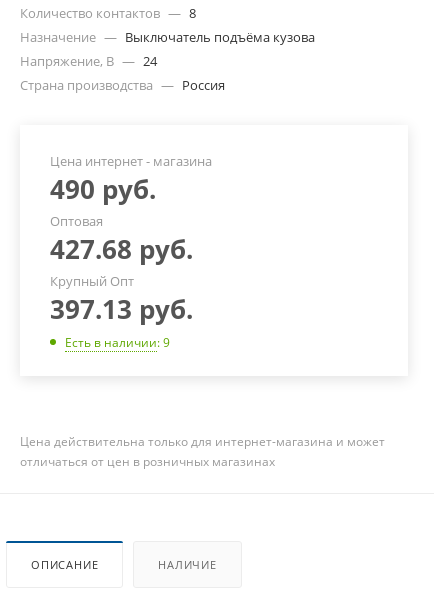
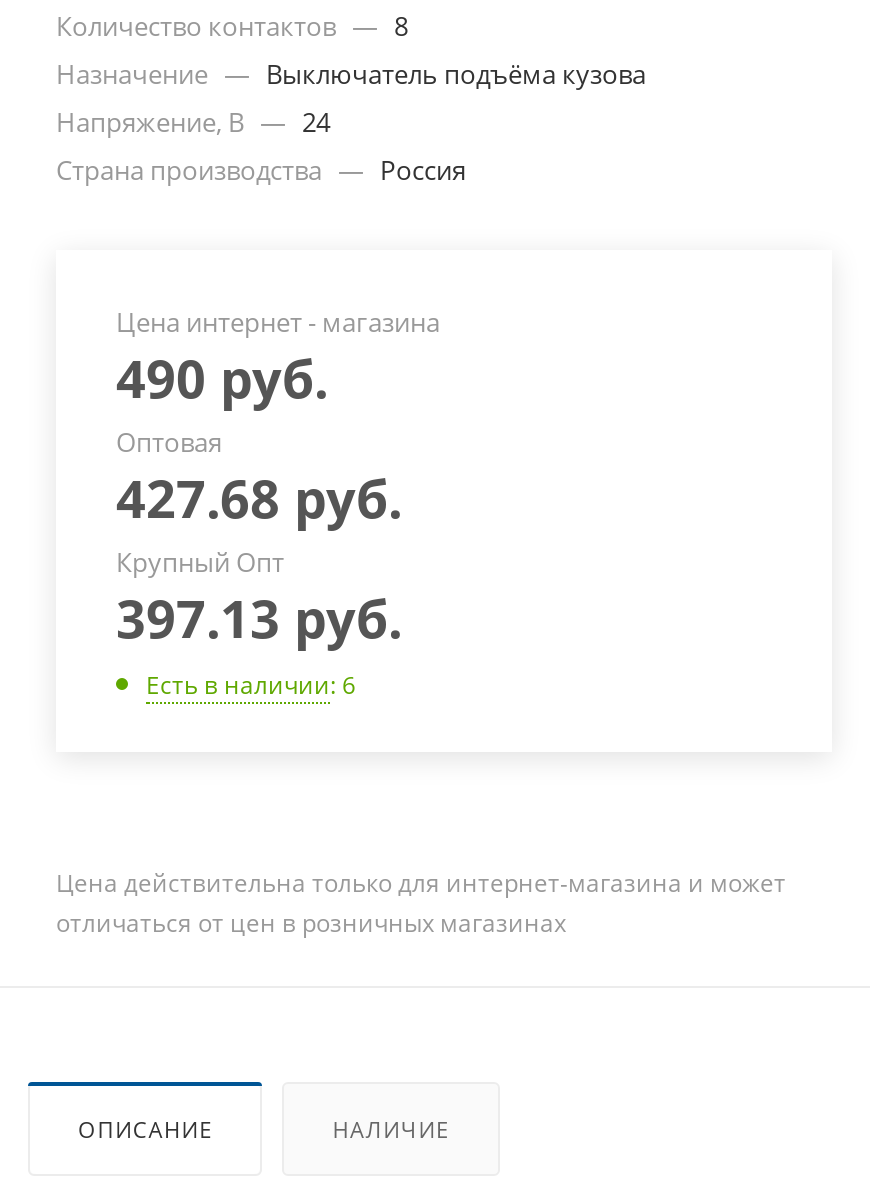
[65,334,170,351] Есть в наличии: 9 -> [146,669,356,703] Есть в наличии: 6

